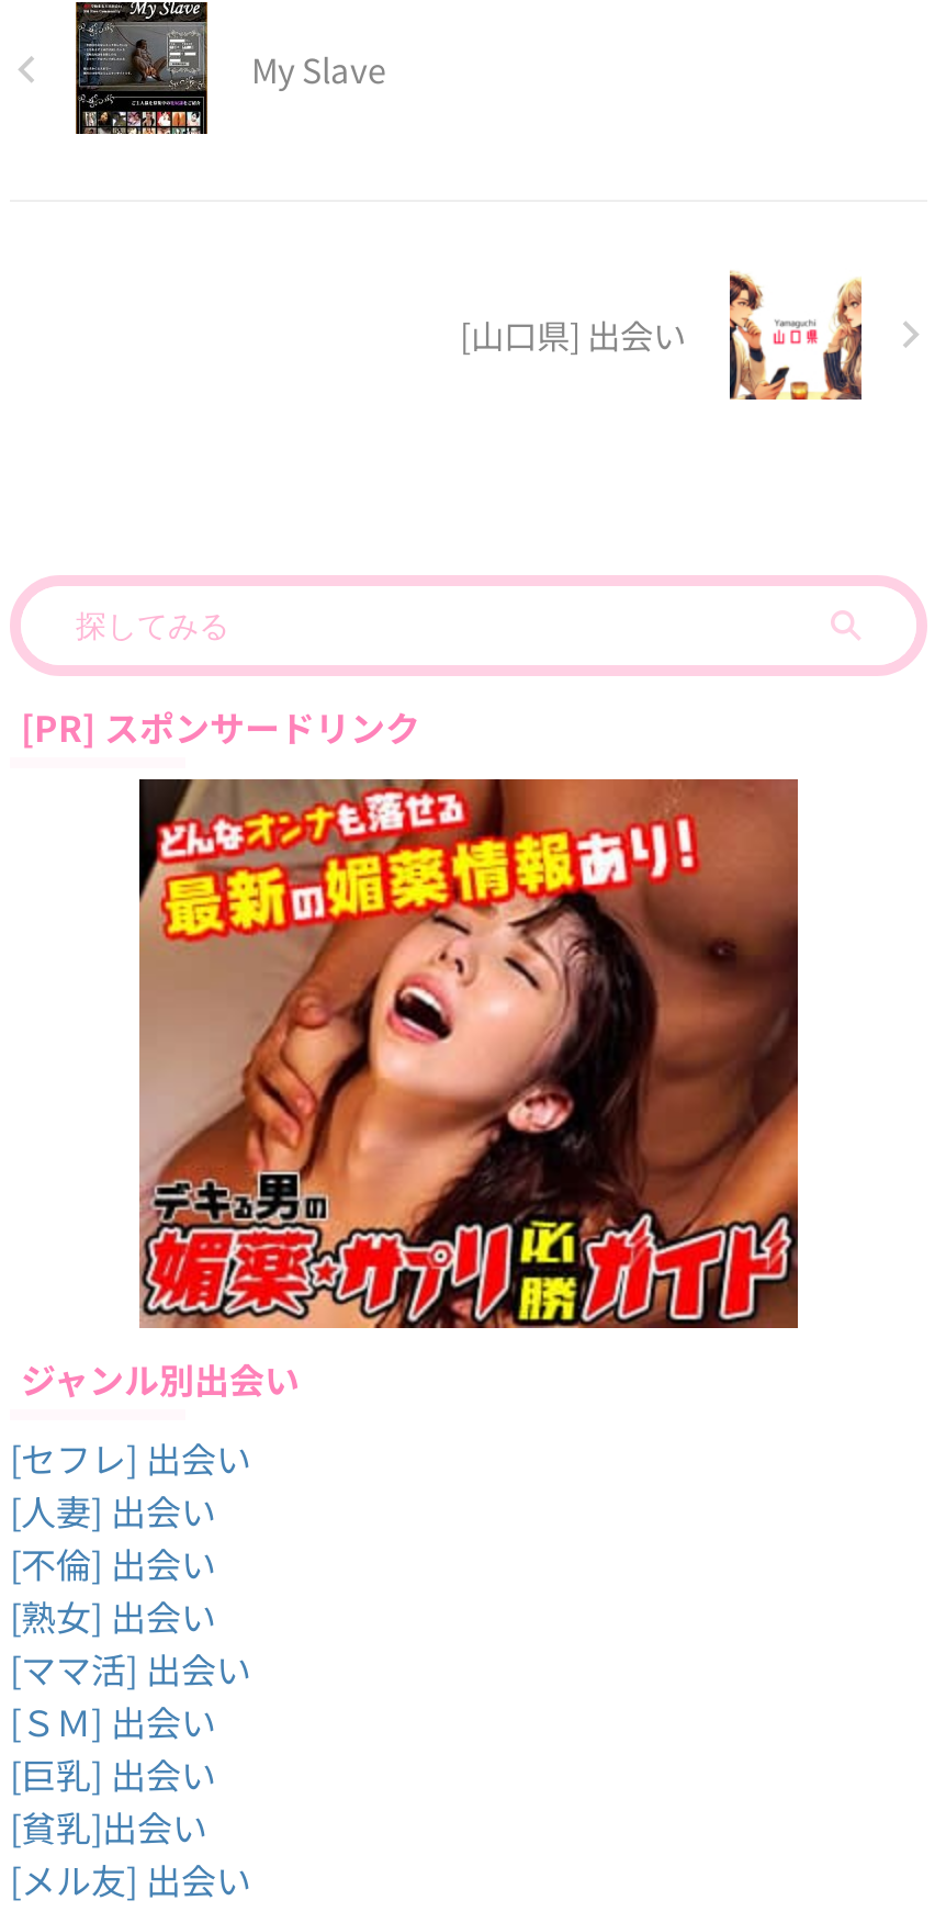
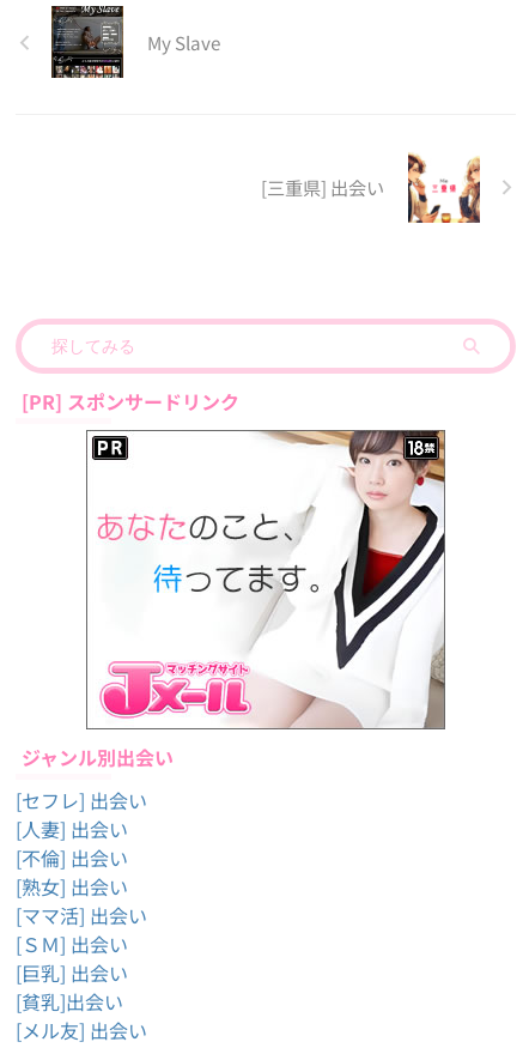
[460,310,686,358] [山口県] 出会い -> [261,174,384,200] [三重県] 出会い
[139,777,798,1330] [image] -> [86,429,446,731] [image]

